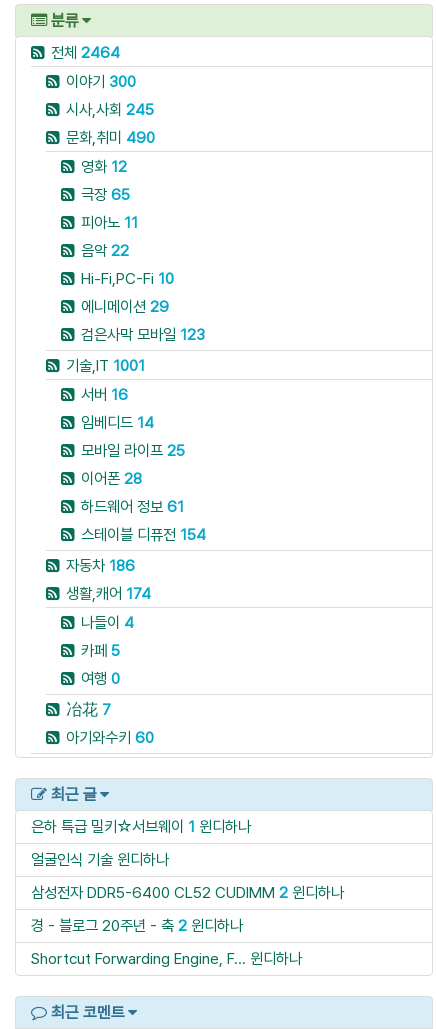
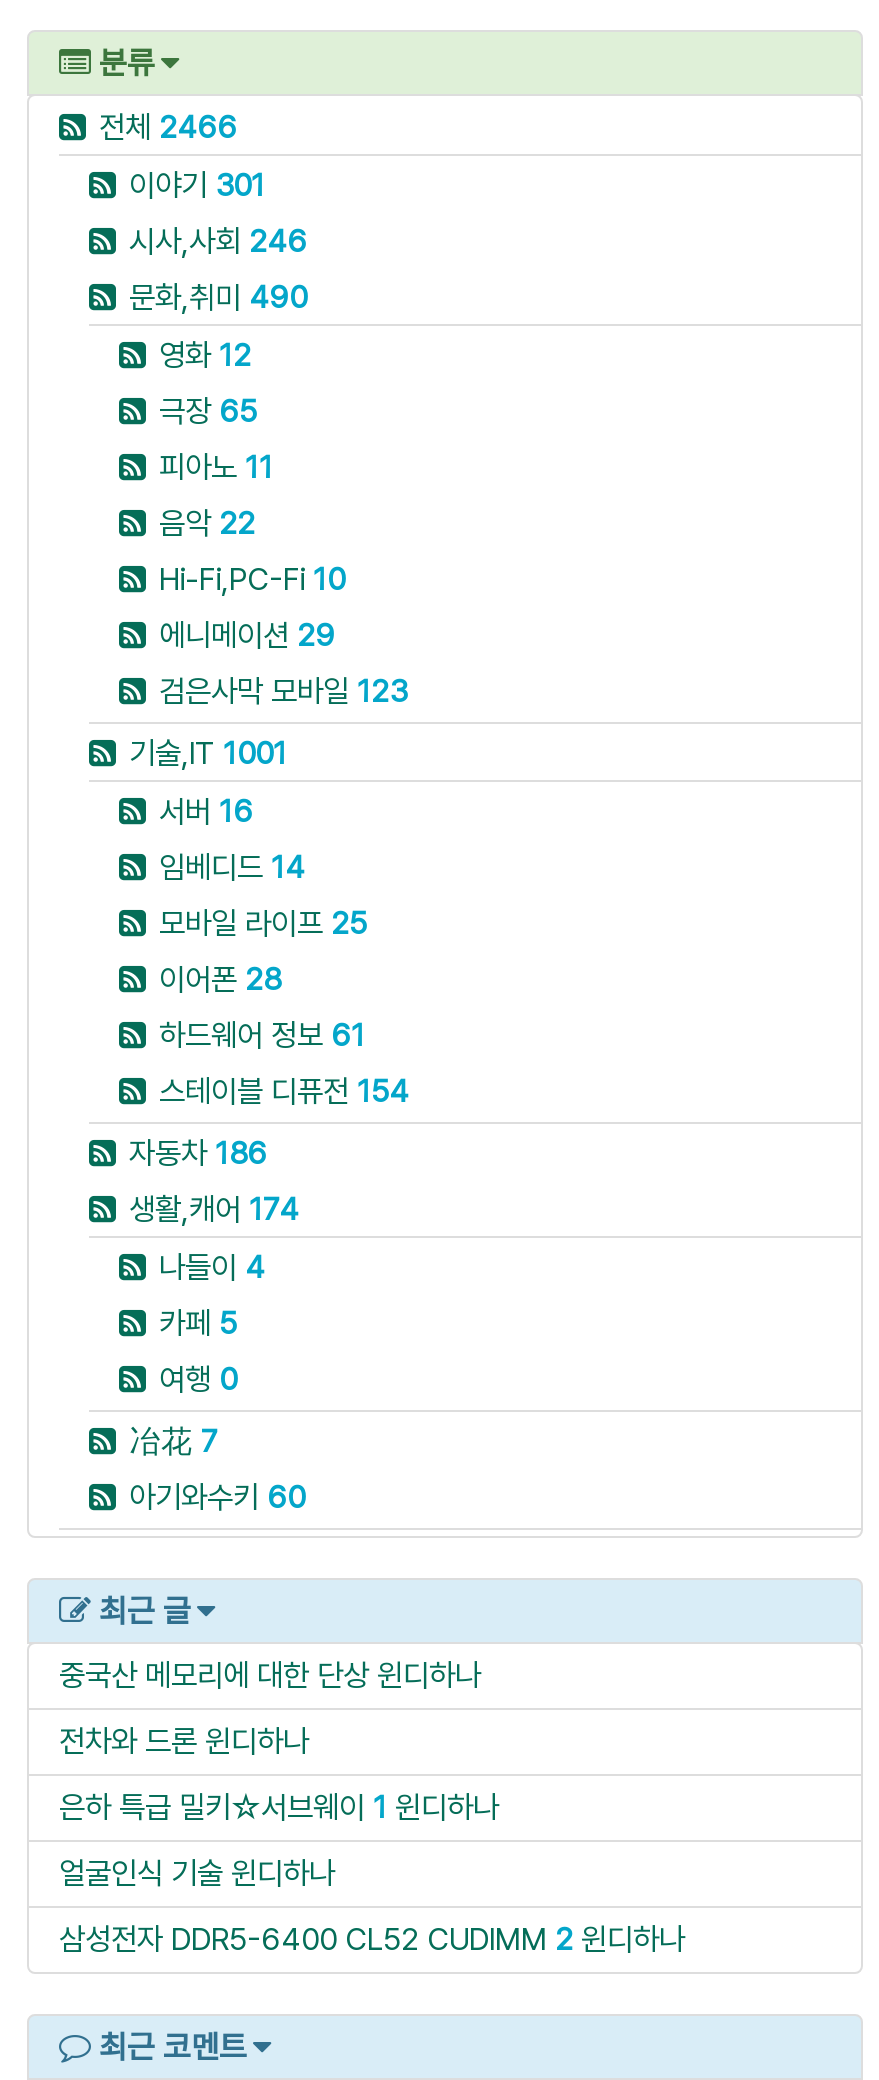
[51,43,120,62] 전체 2464 -> [99,108,237,146] 전체 2466
[66,72,136,91] 이야기 300 -> [129,166,265,204] 이야기 301
[66,100,154,119] 시사,사회 245 -> [129,222,307,260] 시사,사회 246
none -> [59,1656,481,1760] 중국산 메모리에 대한 단상 윈디하나 | 전차와 드론 윈디하나
moved [31,850,344,902] -> [59,1854,685,1958]: 얼굴인식 기술 윈디하나 | 삼성전자 DDR5-6400 CL52 CUDIMM 2 윈디하나
[31,916,302,968] 경 - 블로그 20주년 - 축 2 윈디하나 | Shortcut Forwarding Engine, F... 윈디하나 -> none

